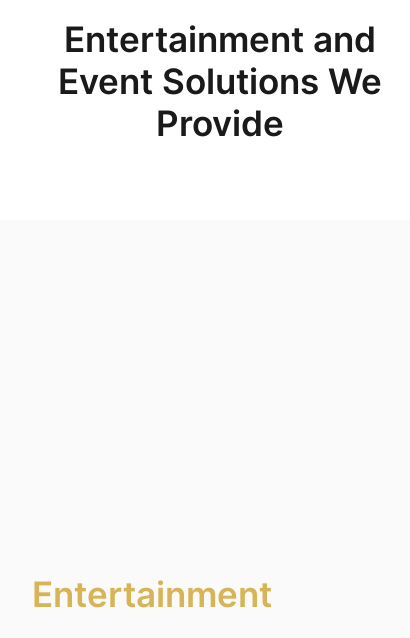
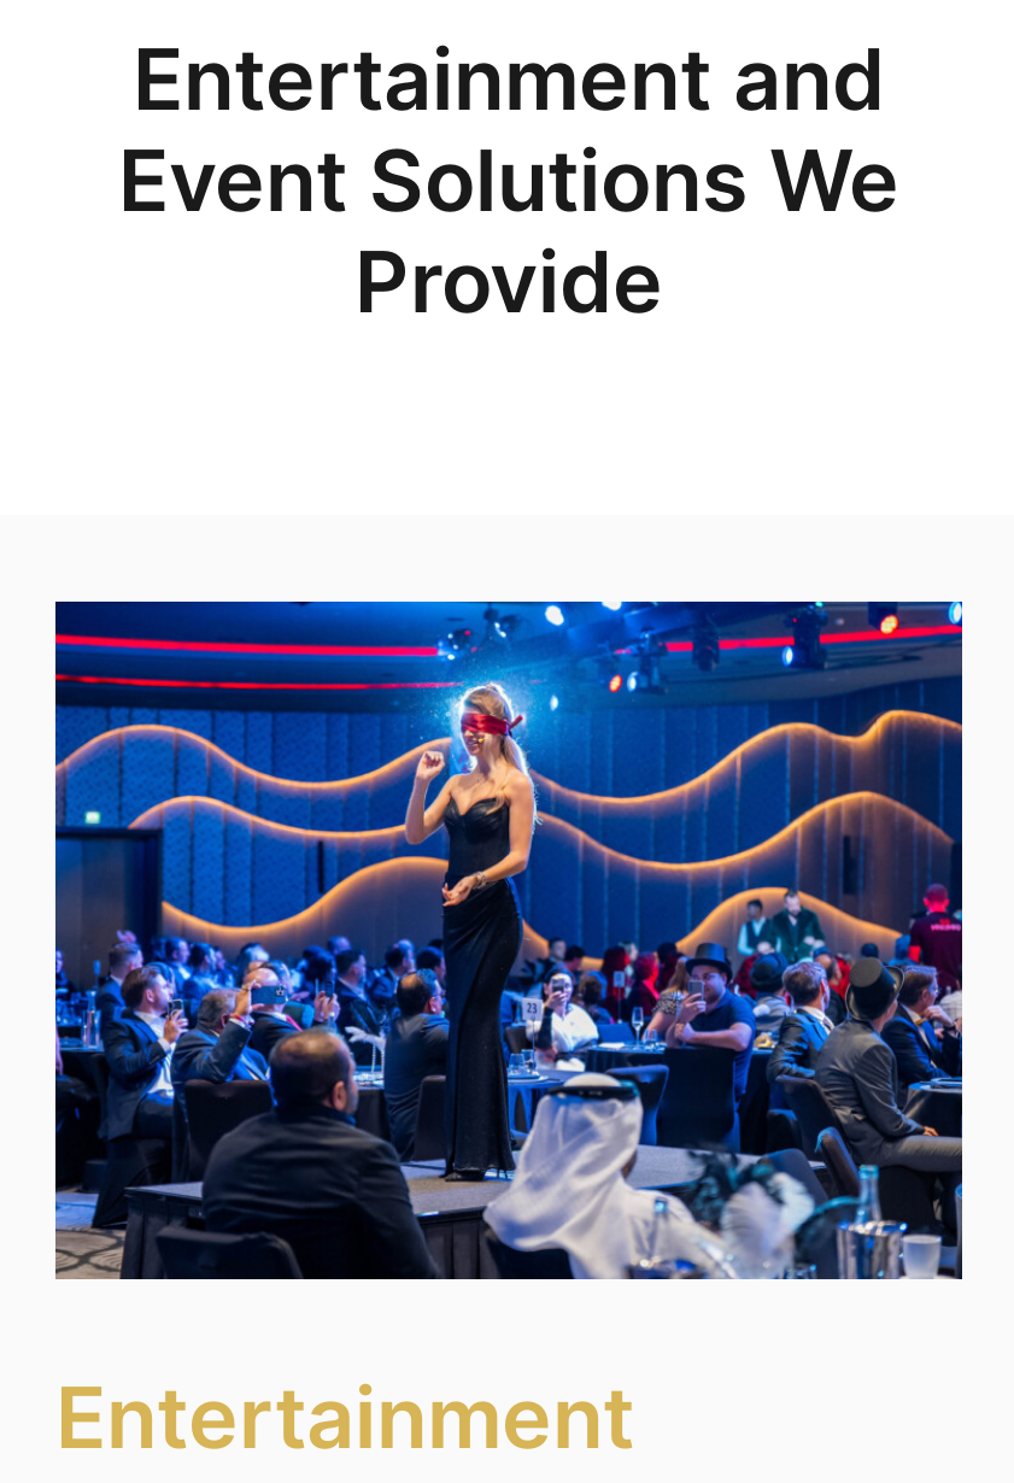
none -> [53,599,965,1282] [image]

